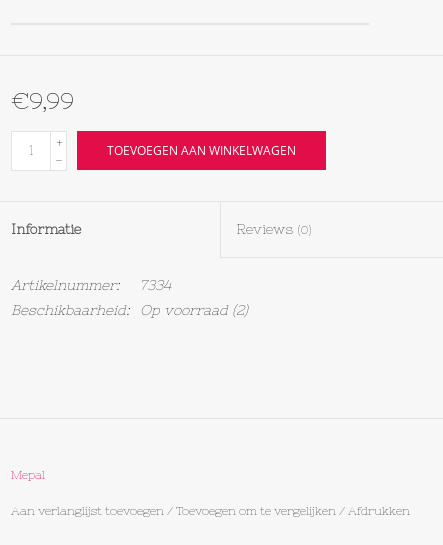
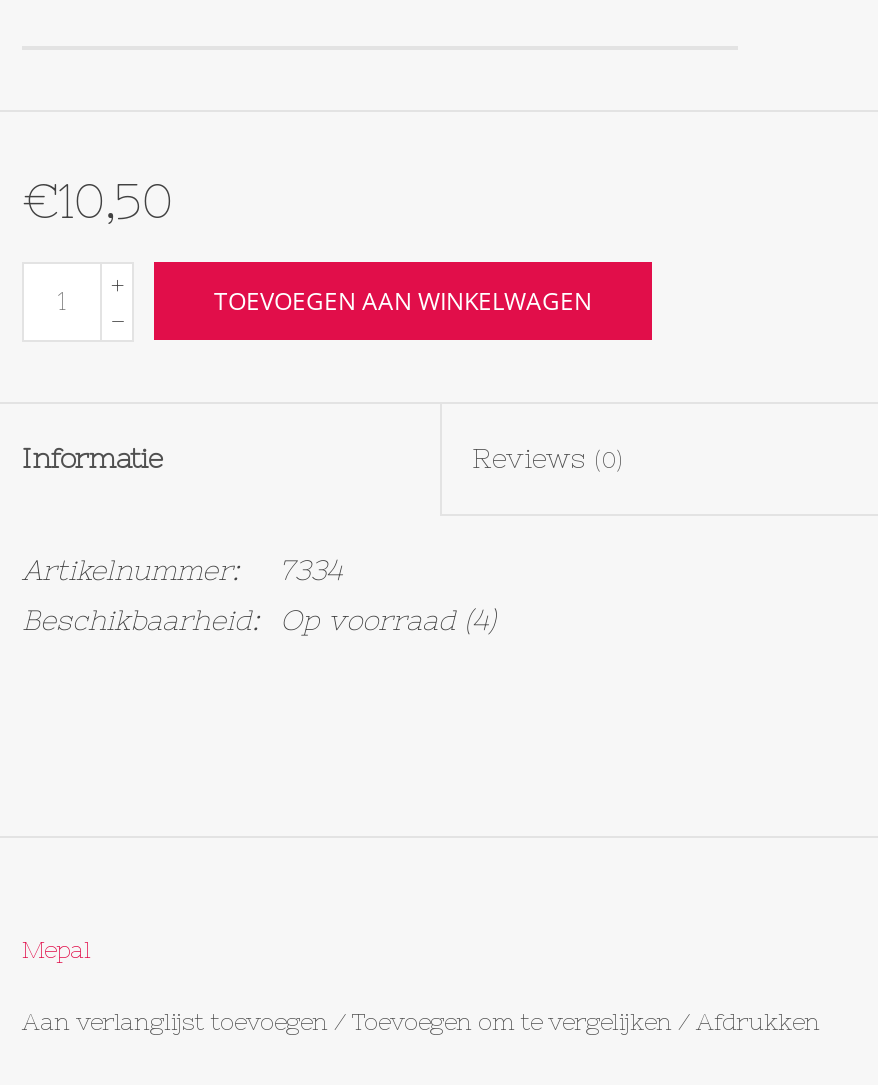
[11,87,74,114] €9,99 -> [22,174,172,228] €10,50
[11,302,248,318] Beschikbaarheid: Op voorraad (2) -> [22,604,496,636] Beschikbaarheid: Op voorraad (4)

